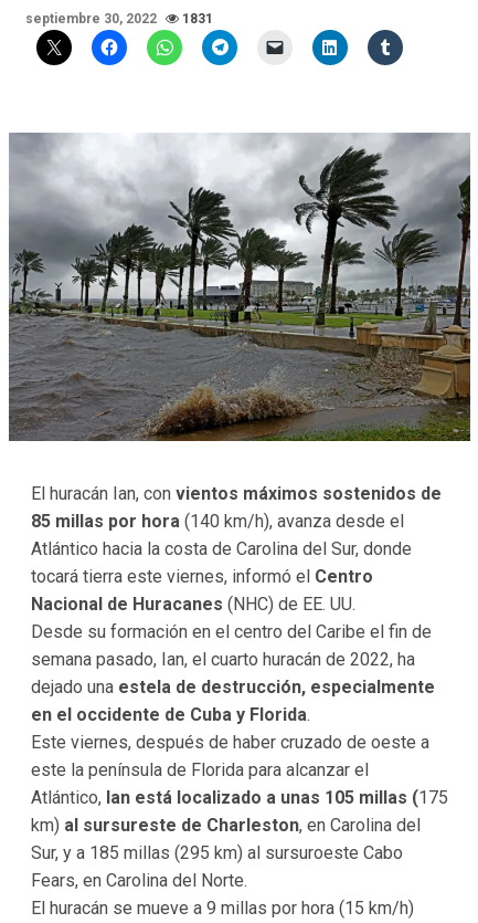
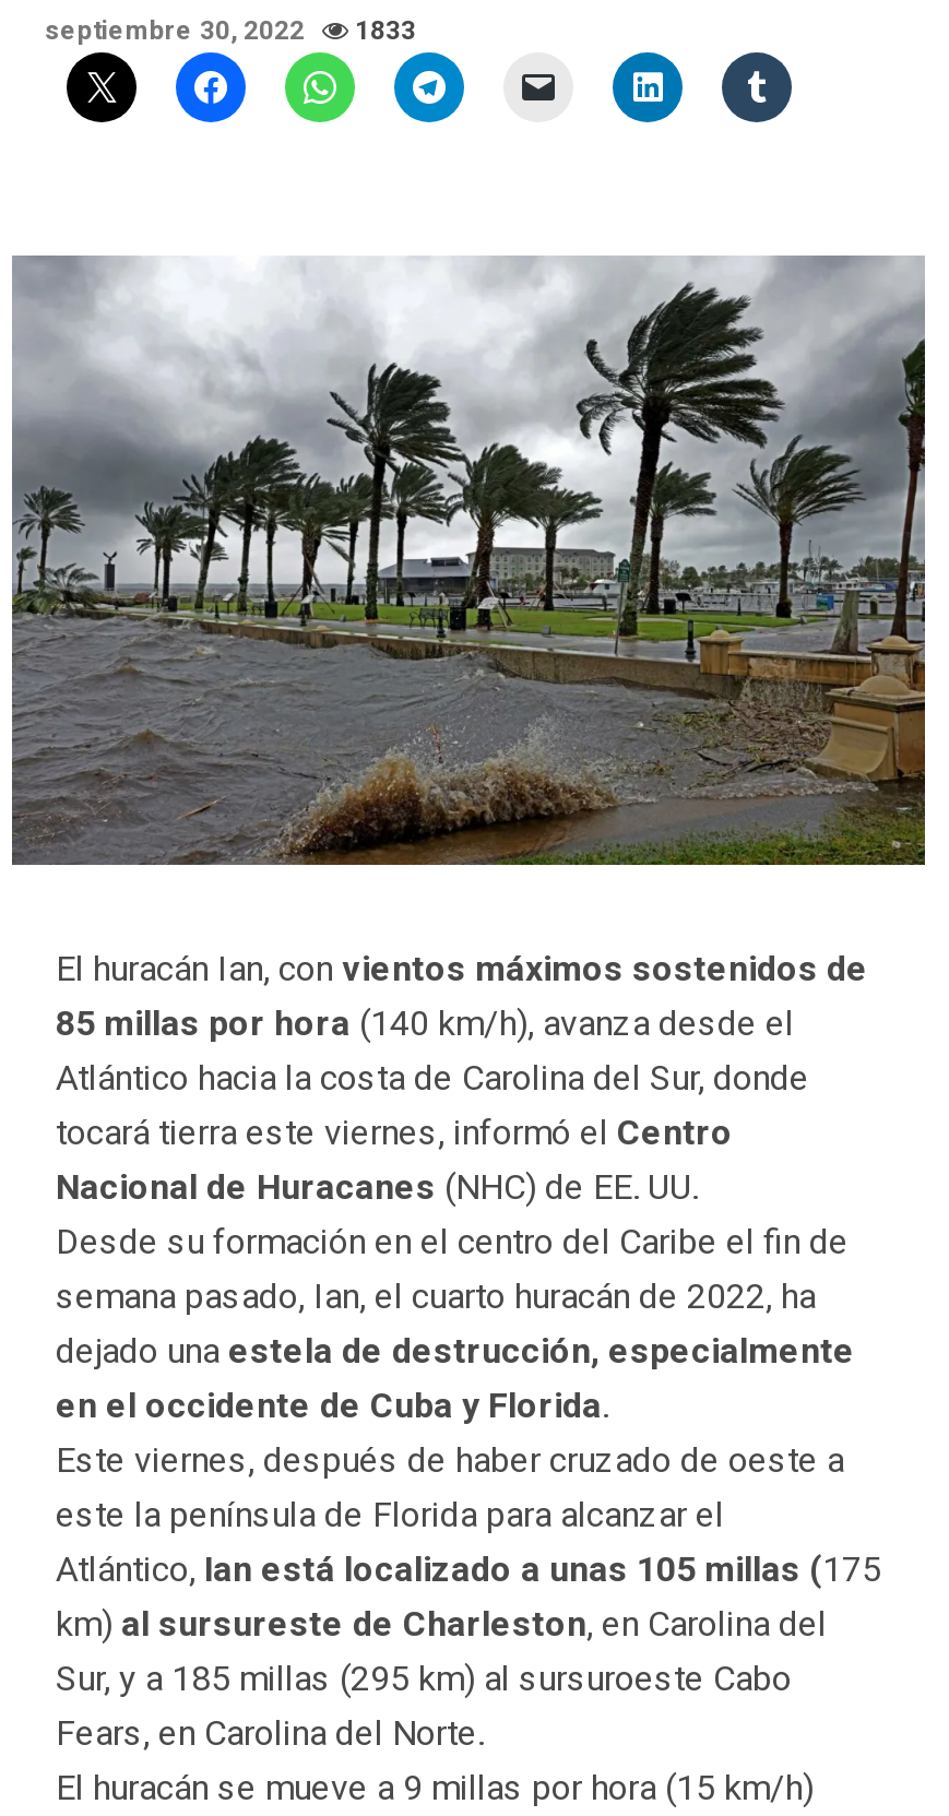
[25,11,213,27] septiembre 30, 2022 1831 -> [45,15,416,45] septiembre 30, 2022 1833

